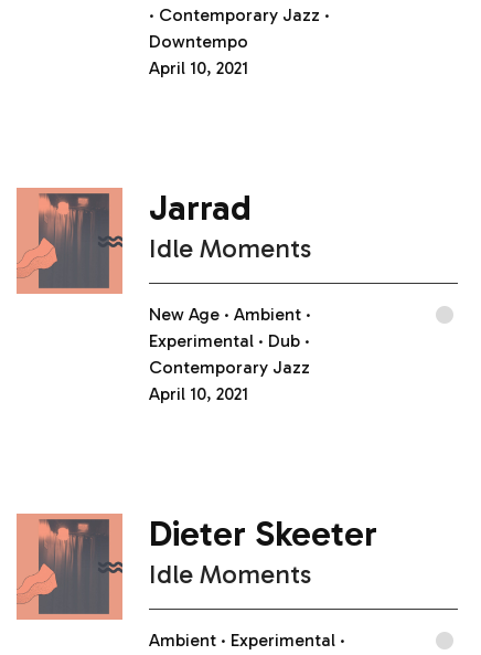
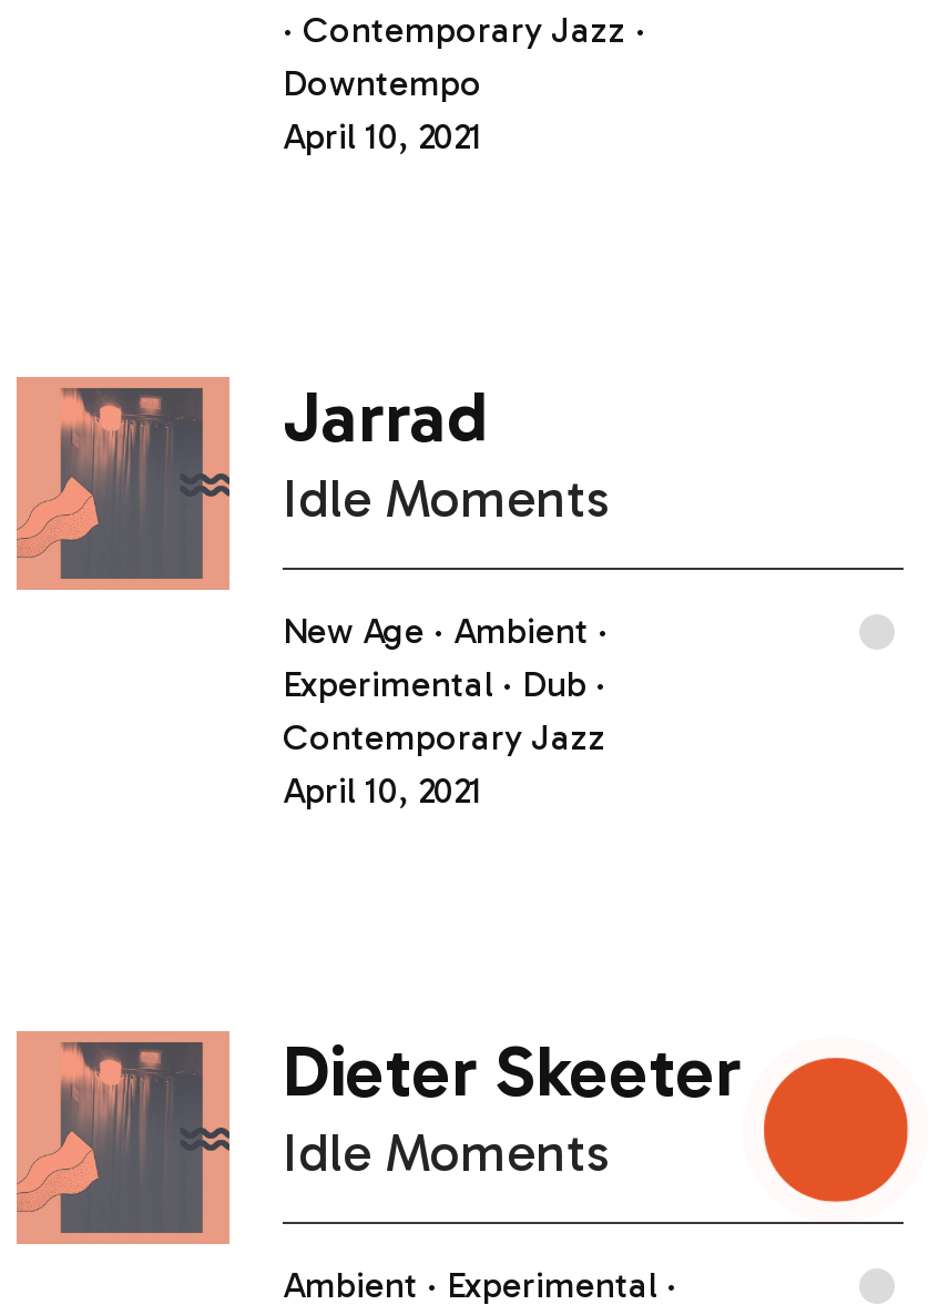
none -> [762,1056,910,1204] [image]

